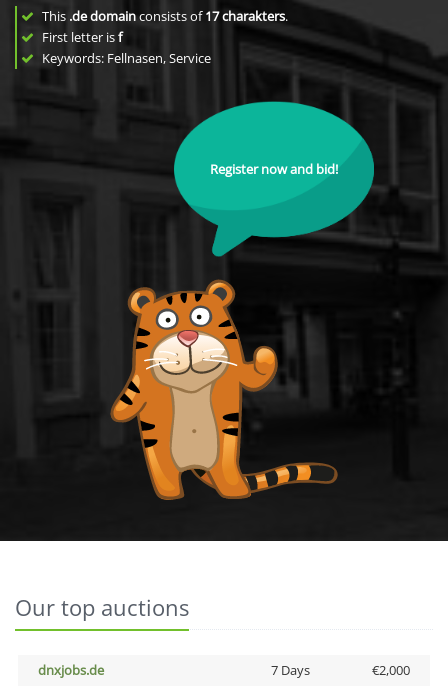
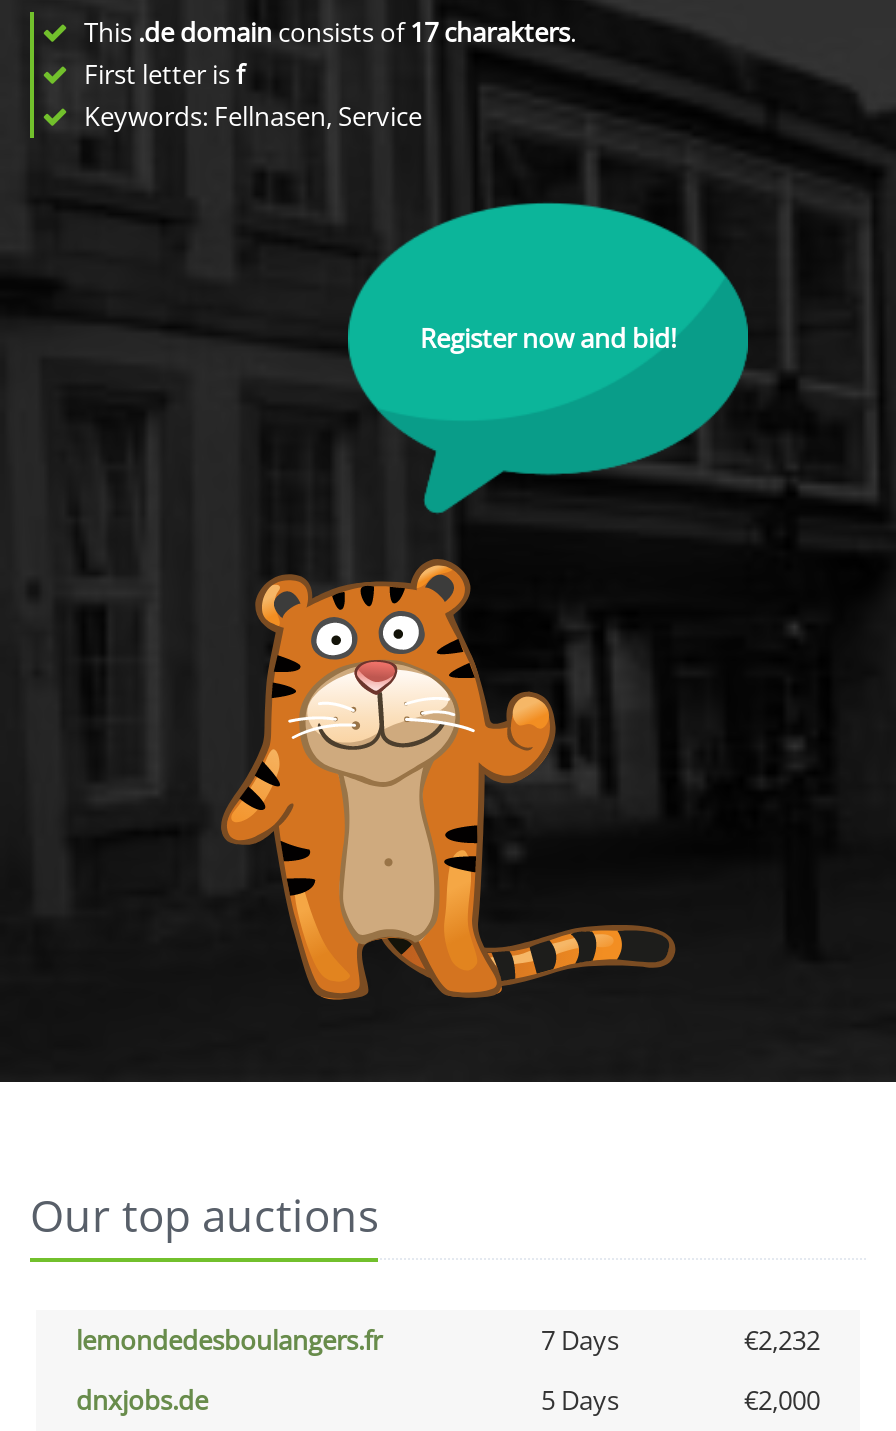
none -> [76,1322,820,1358] lemondedesboulangers.fr | 7 Days | €2,232
[270,661,309,679] 7 Days -> [541,1382,619,1418] 5 Days

